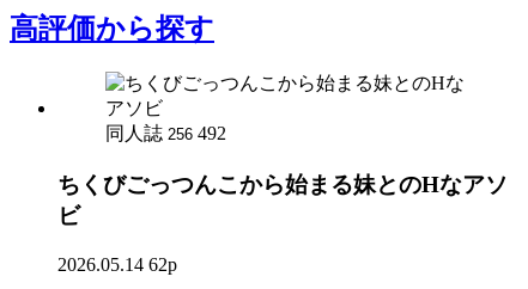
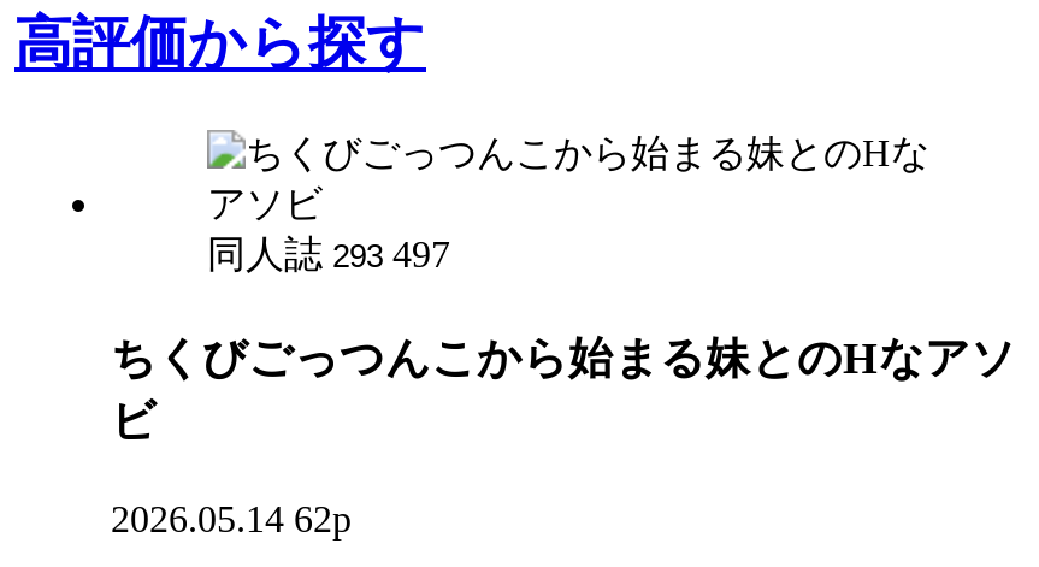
[105,123,226,144] 同人誌 256 492 -> [207,234,450,275] 同人誌 293 497

